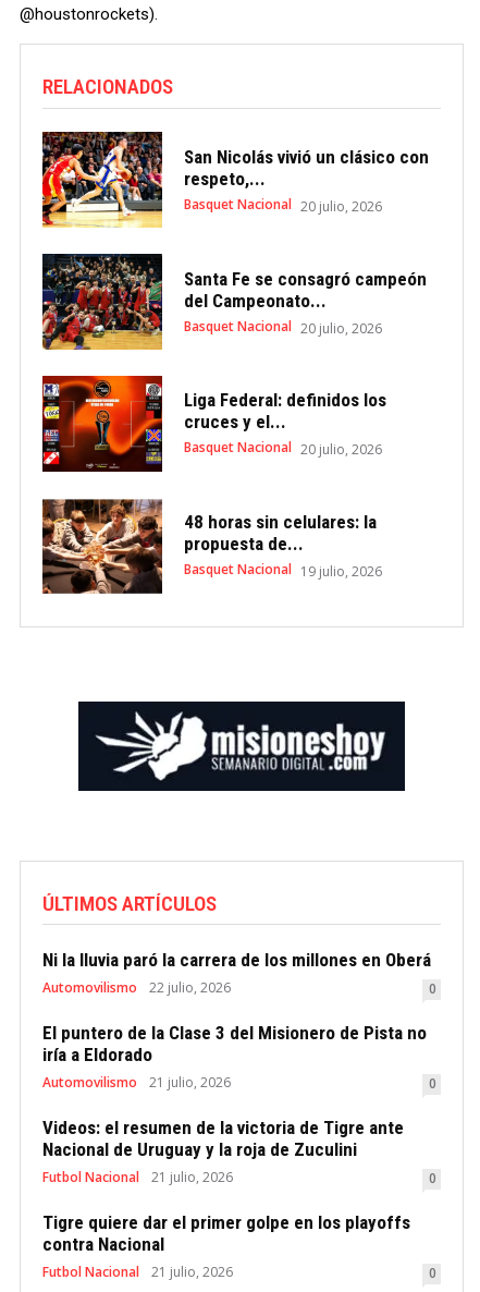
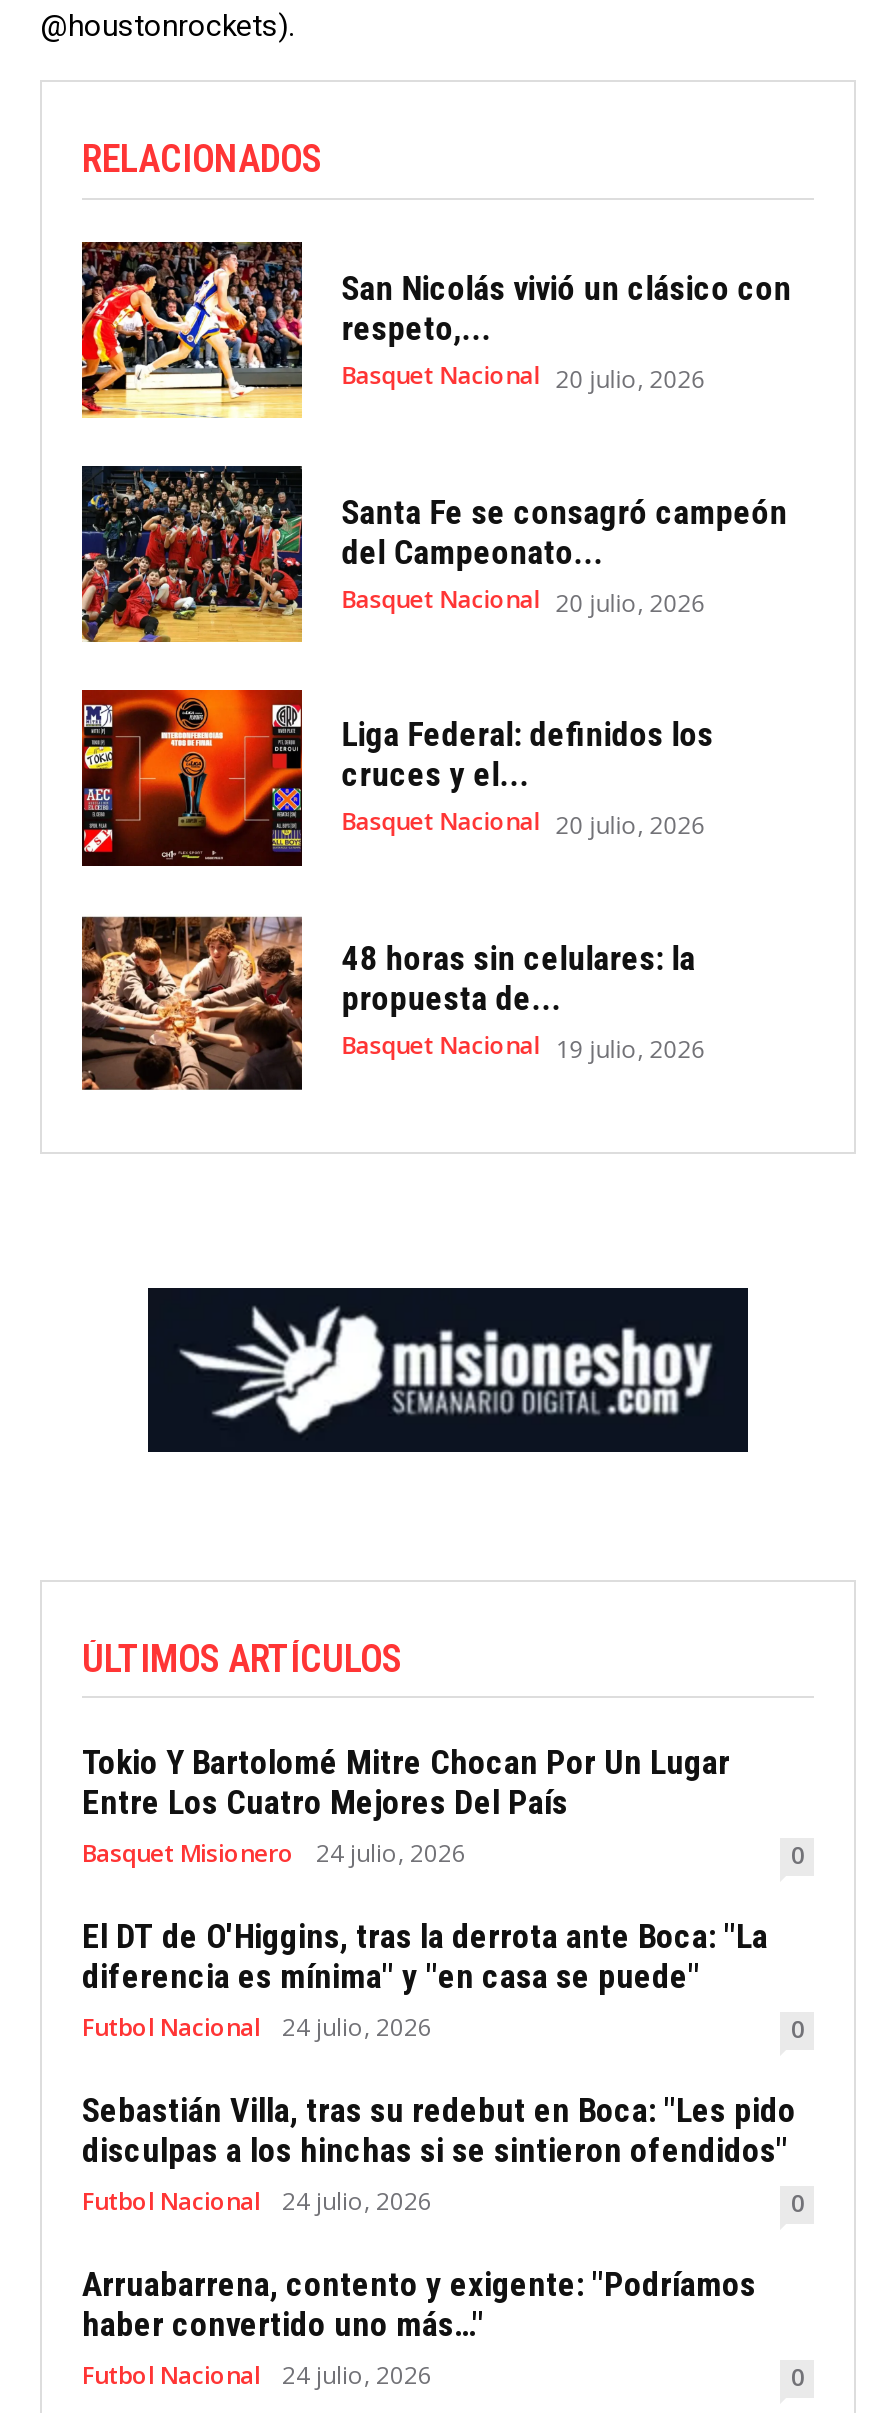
[42,948,431,996] Ni la lluvia paró la carrera de los millones en Oberá | Automovilismo | 22 julio, 2026 -> [82,1741,730,1869] Tokio Y Bartolomé Mitre Chocan Por Un Lugar | Entre Los Cuatro Mejores Del País | Basquet Misionero | 24 julio, 2026
[42,1021,427,1091] El puntero de la Clase 3 del Misionero de Pista no | iría a Eldorado | Automovilismo | 21 julio, 2026 -> [82,1915,768,2043] El DT de O'Higgins, tras la derrota ante Boca: "La | diferencia es mínima" y "en casa se puede" | Futbol Nacional | 24 julio, 2026
[42,1116,404,1160] Videos: el resumen de la victoria de Tigre ante | Nacional de Uruguay y la roja de Zuculini -> [82,2089,796,2169] Sebastián Villa, tras su redebut en Boca: "Les pido | disculpas a los hinchas si se sintieron ofendidos"
[42,1167,233,1186] Futbol Nacional 21 julio, 2026 -> [82,2183,432,2217] Futbol Nacional 24 julio, 2026
[42,1211,410,1255] Tigre quiere dar el primer golpe en los playoffs | contra Nacional -> [82,2263,756,2343] Arruabarrena, contento y exigente: "Podríamos | haber convertido uno más…"
[42,1262,233,1281] Futbol Nacional 21 julio, 2026 -> [82,2357,432,2391] Futbol Nacional 24 julio, 2026

